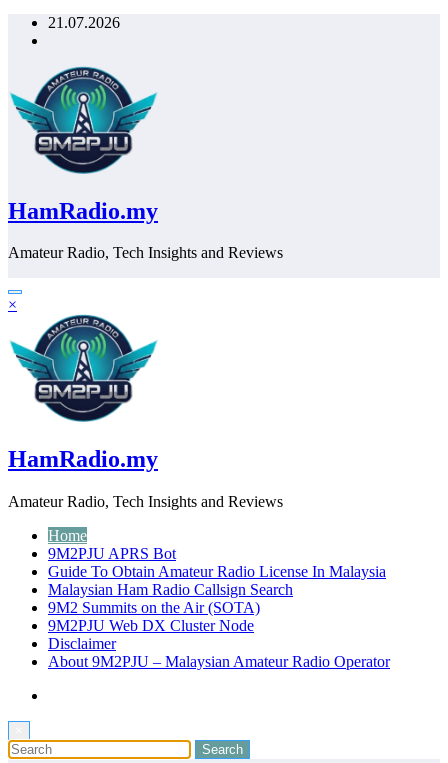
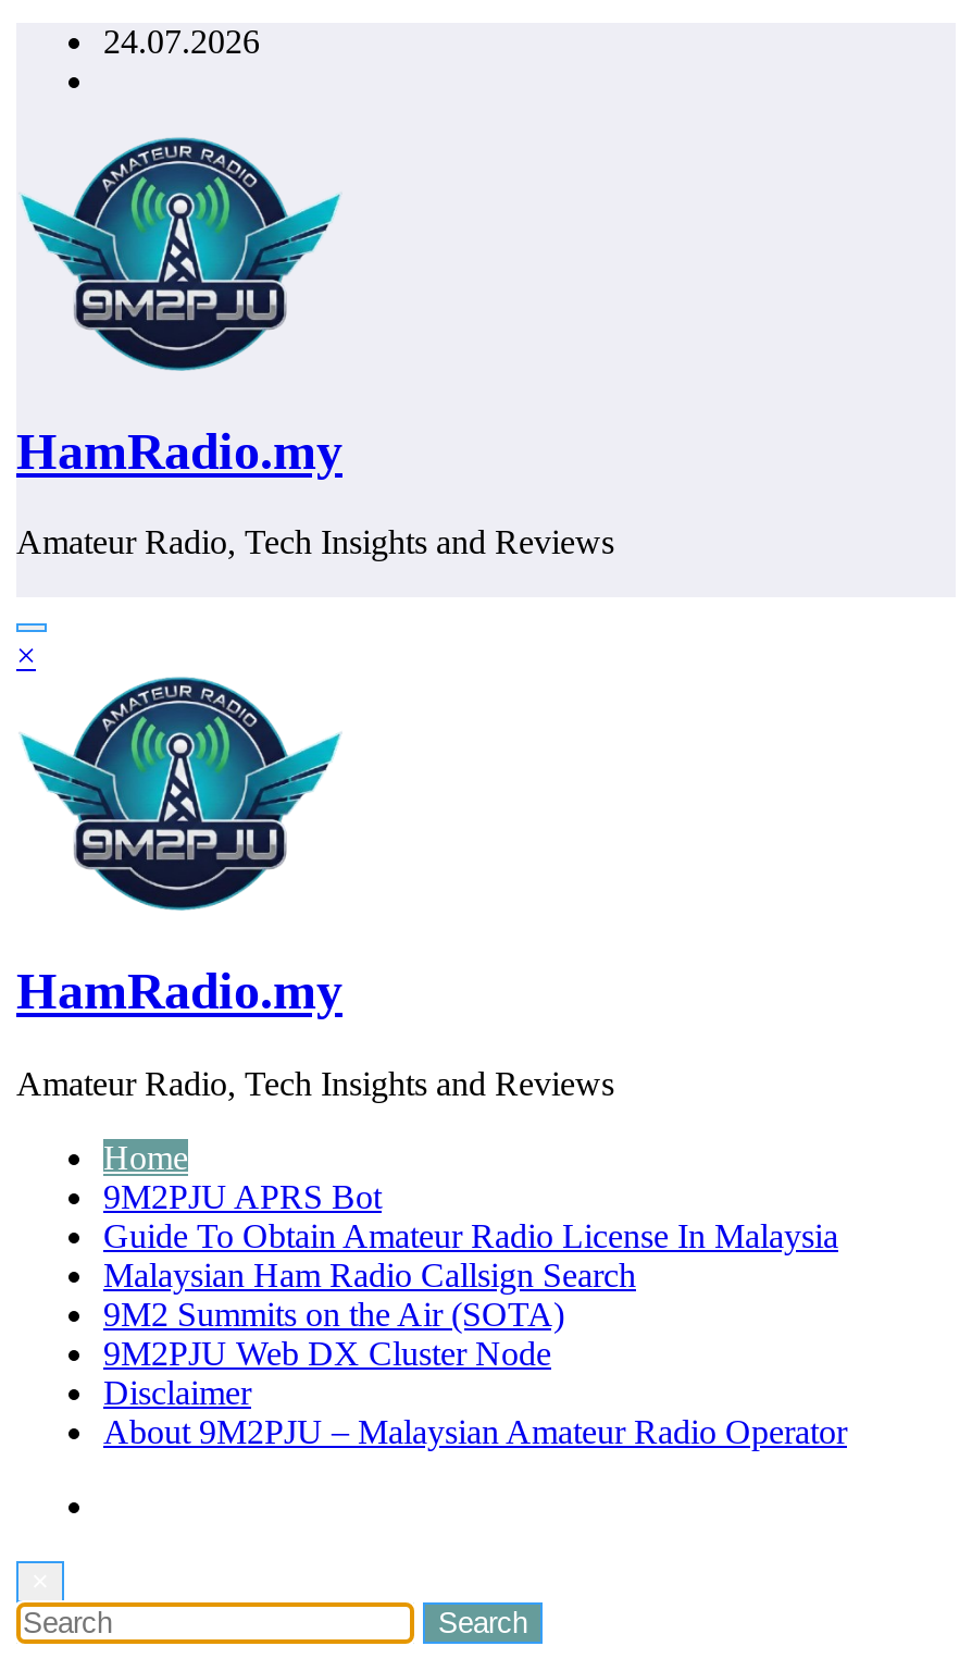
[48,14,120,31] 21.07.2026 -> [103,23,260,60] 24.07.2026

